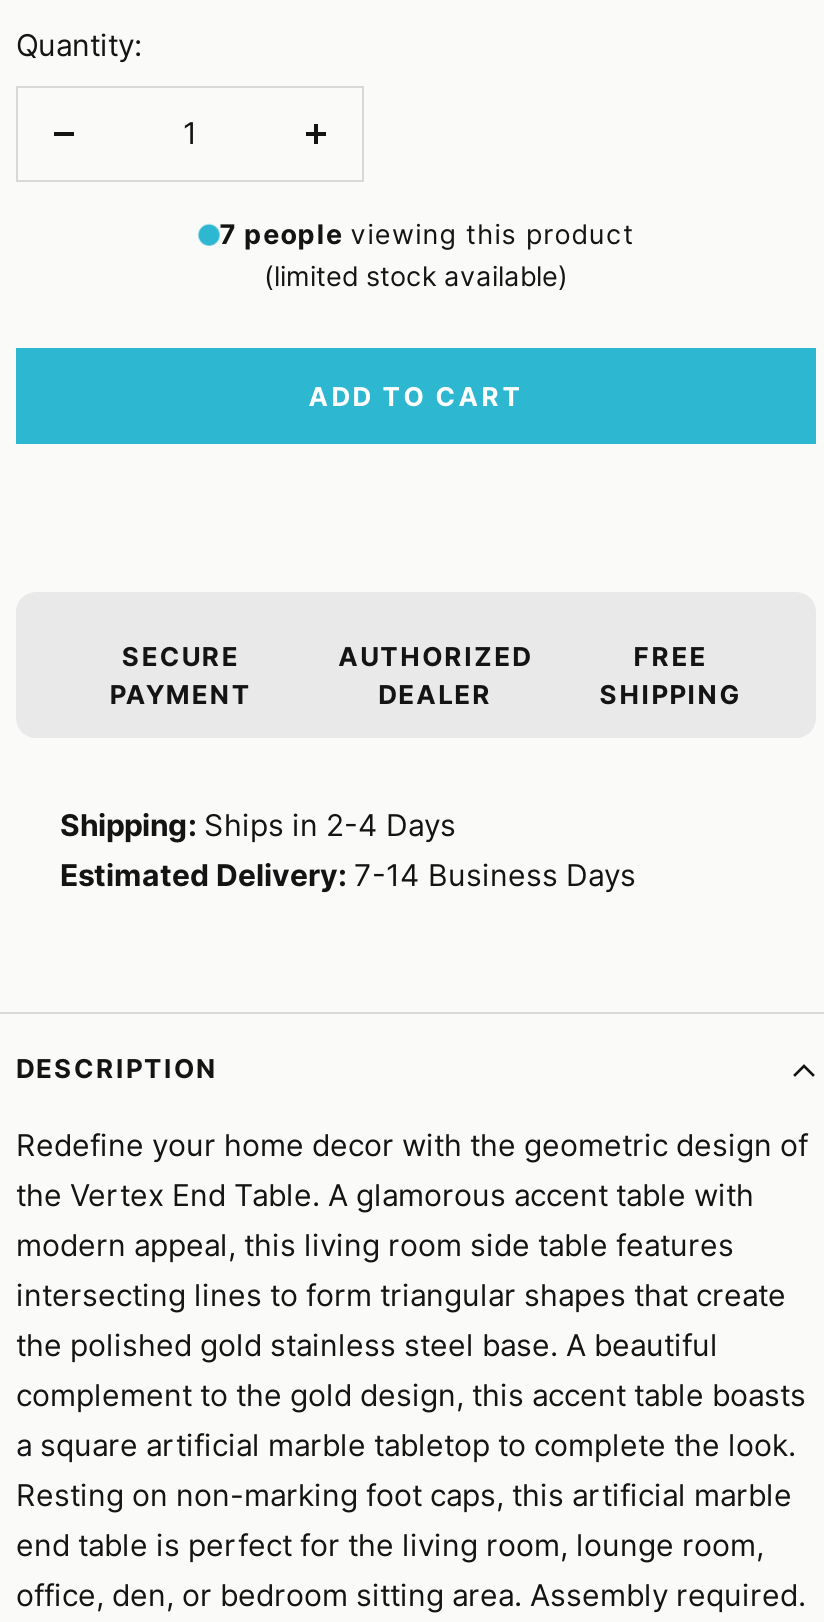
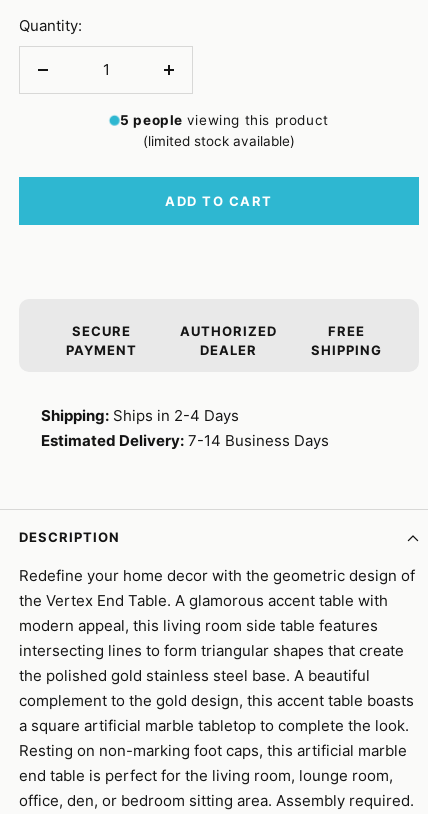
[220,218,634,250] 7 people viewing this product -> [120,112,329,128] 5 people viewing this product

